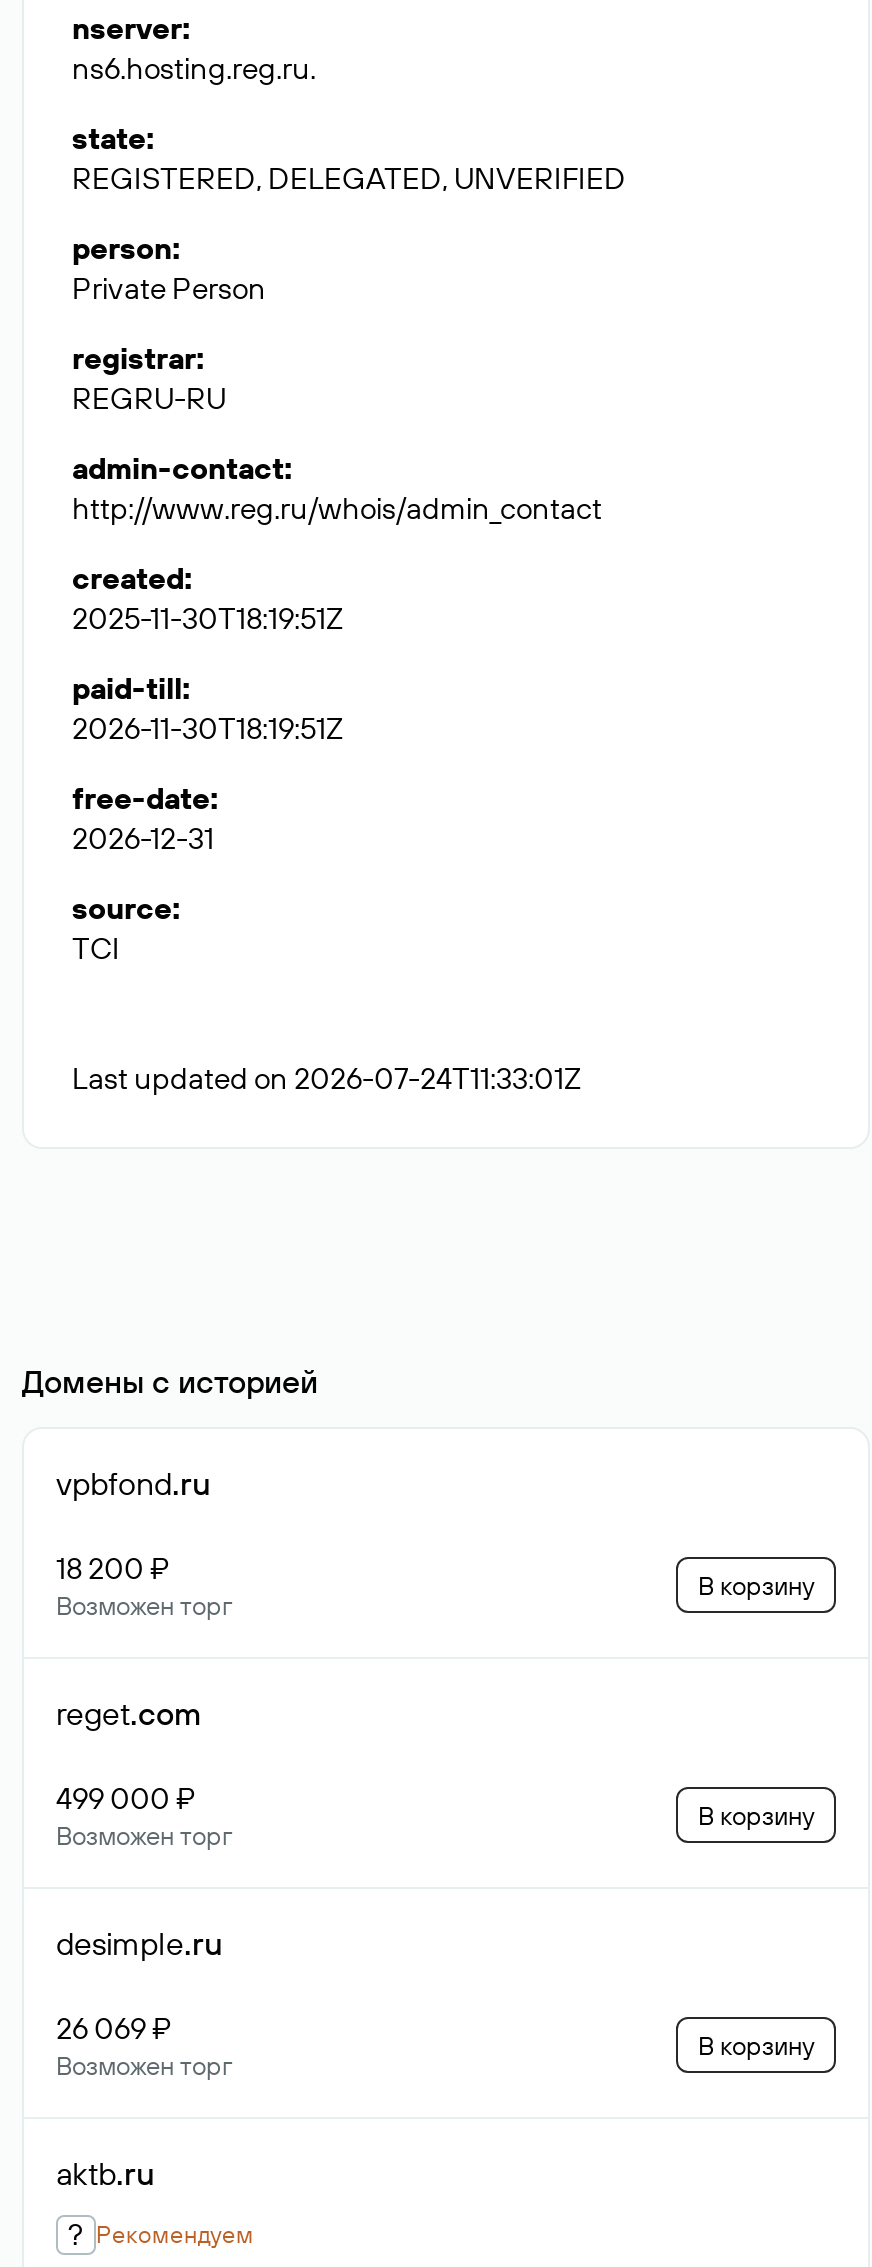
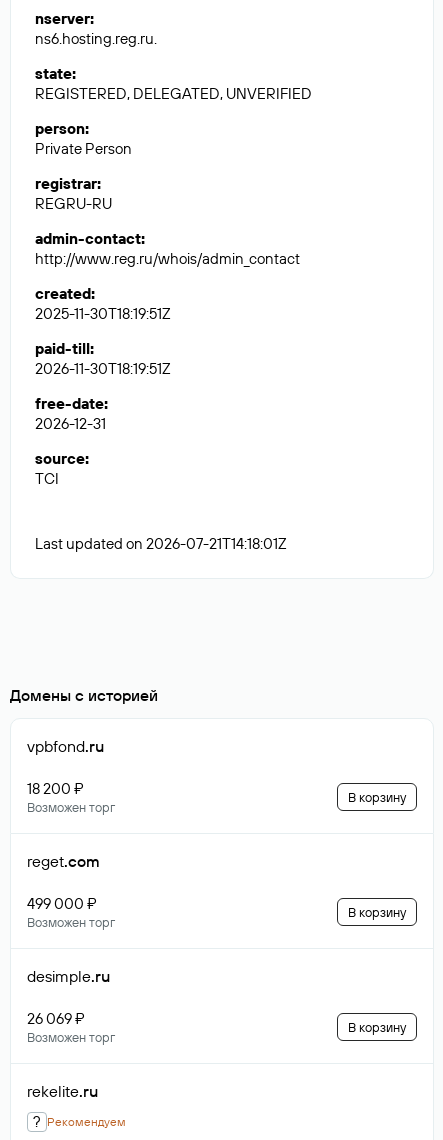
[72,1059,582,1097] Last updated on 2026-07-24T11:33:01Z -> [35,534,287,553] Last updated on 2026-07-21T14:18:01Z
[56,2153,154,2193] aktb.ru -> [27,1081,98,1101] rekelite.ru

